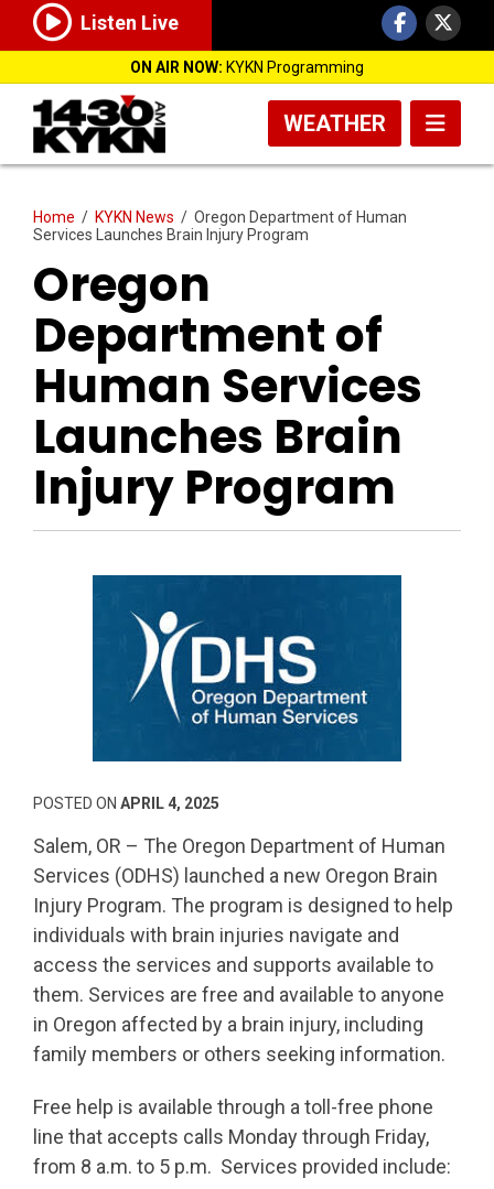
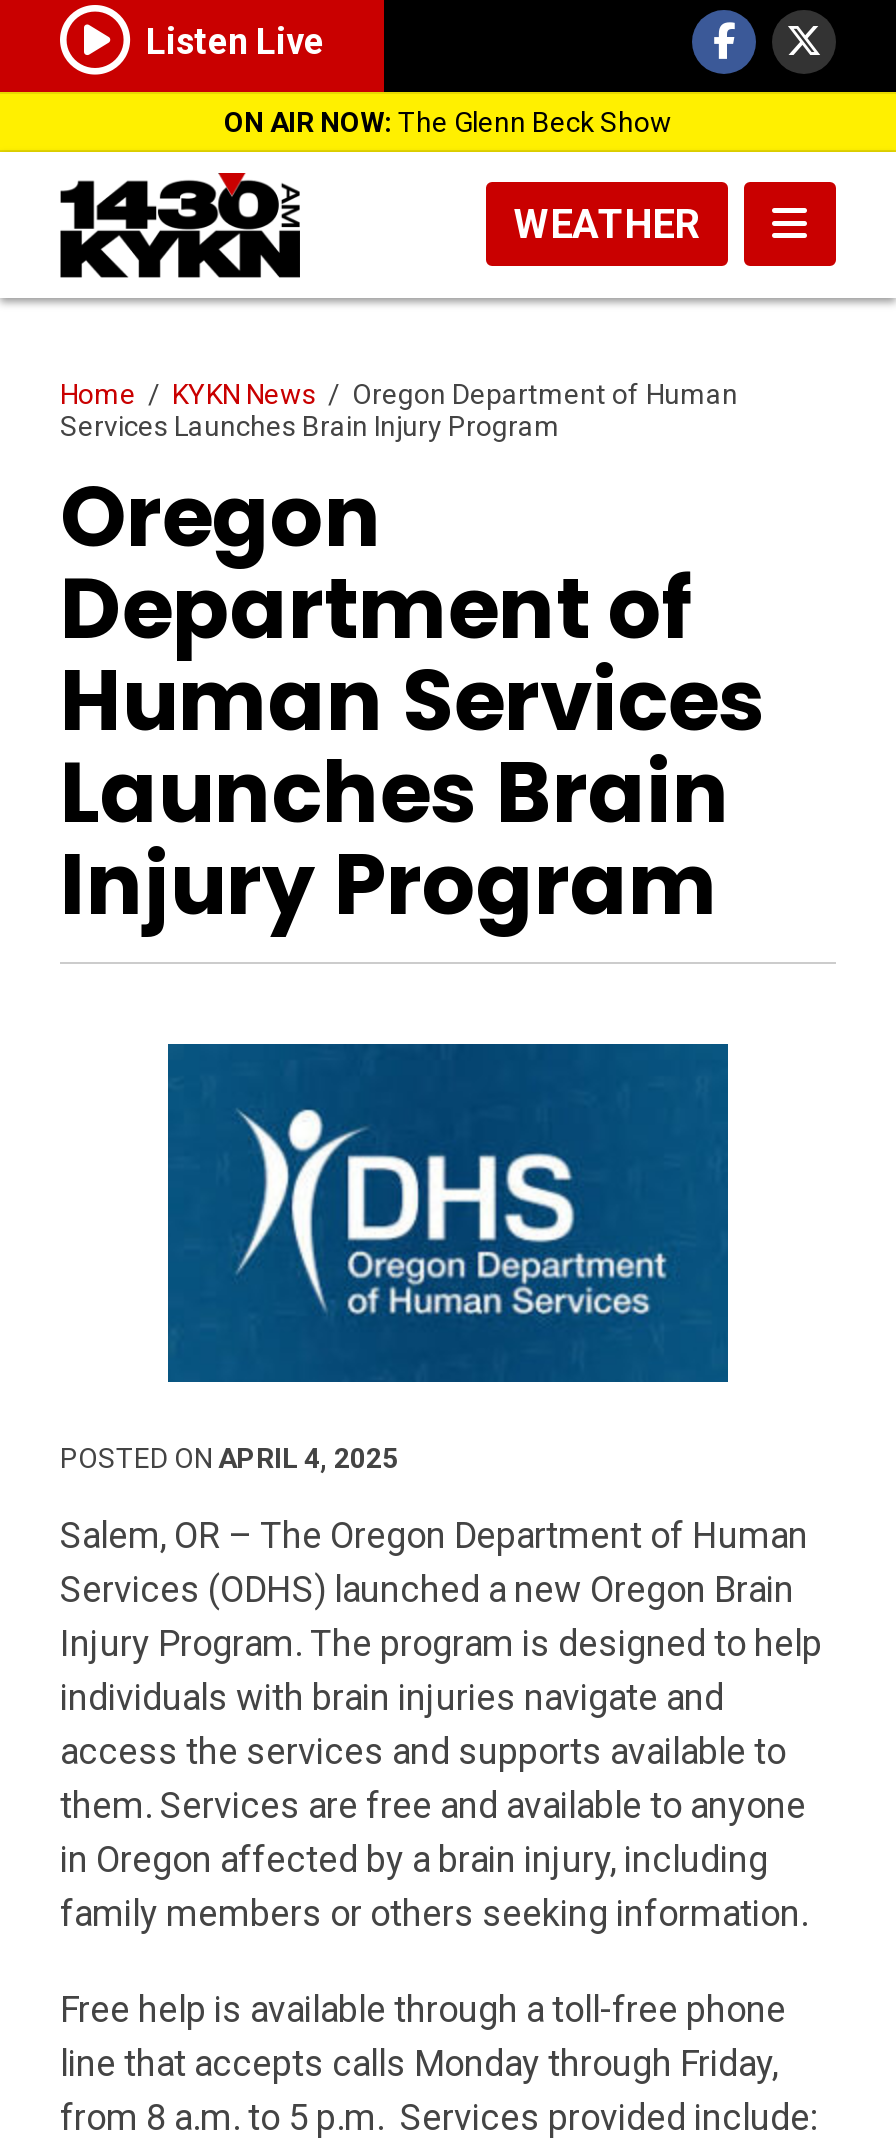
[130,58,364,76] ON AIR NOW: KYKN Programming -> [224,106,672,138] ON AIR NOW: The Glenn Beck Show

